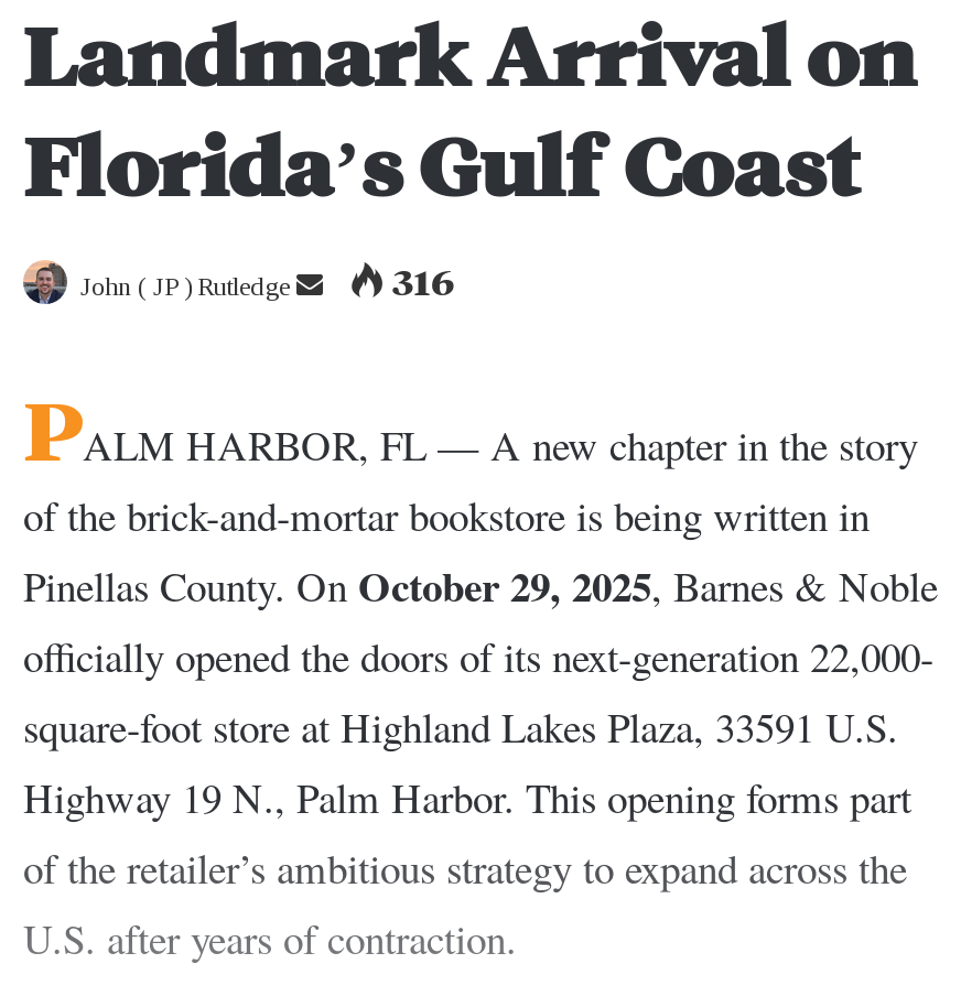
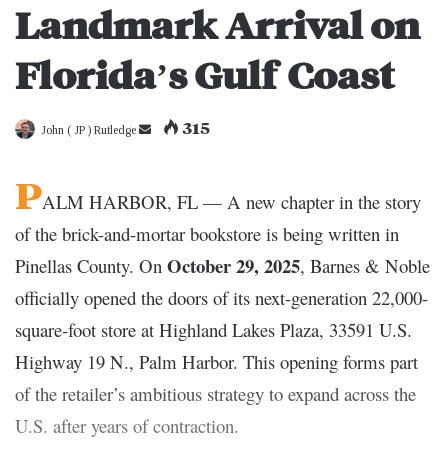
[385,260,455,304] 316 -> [179,118,210,138] 315

